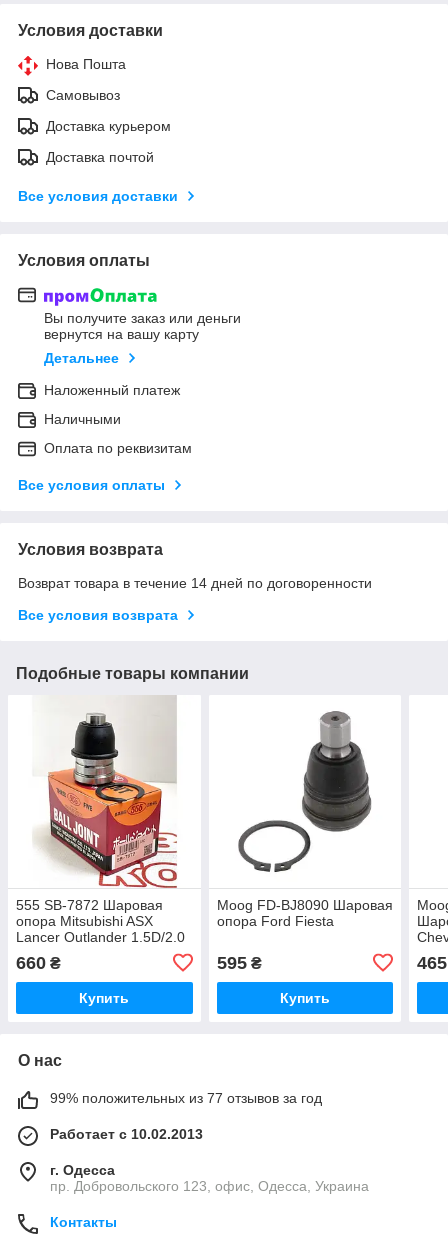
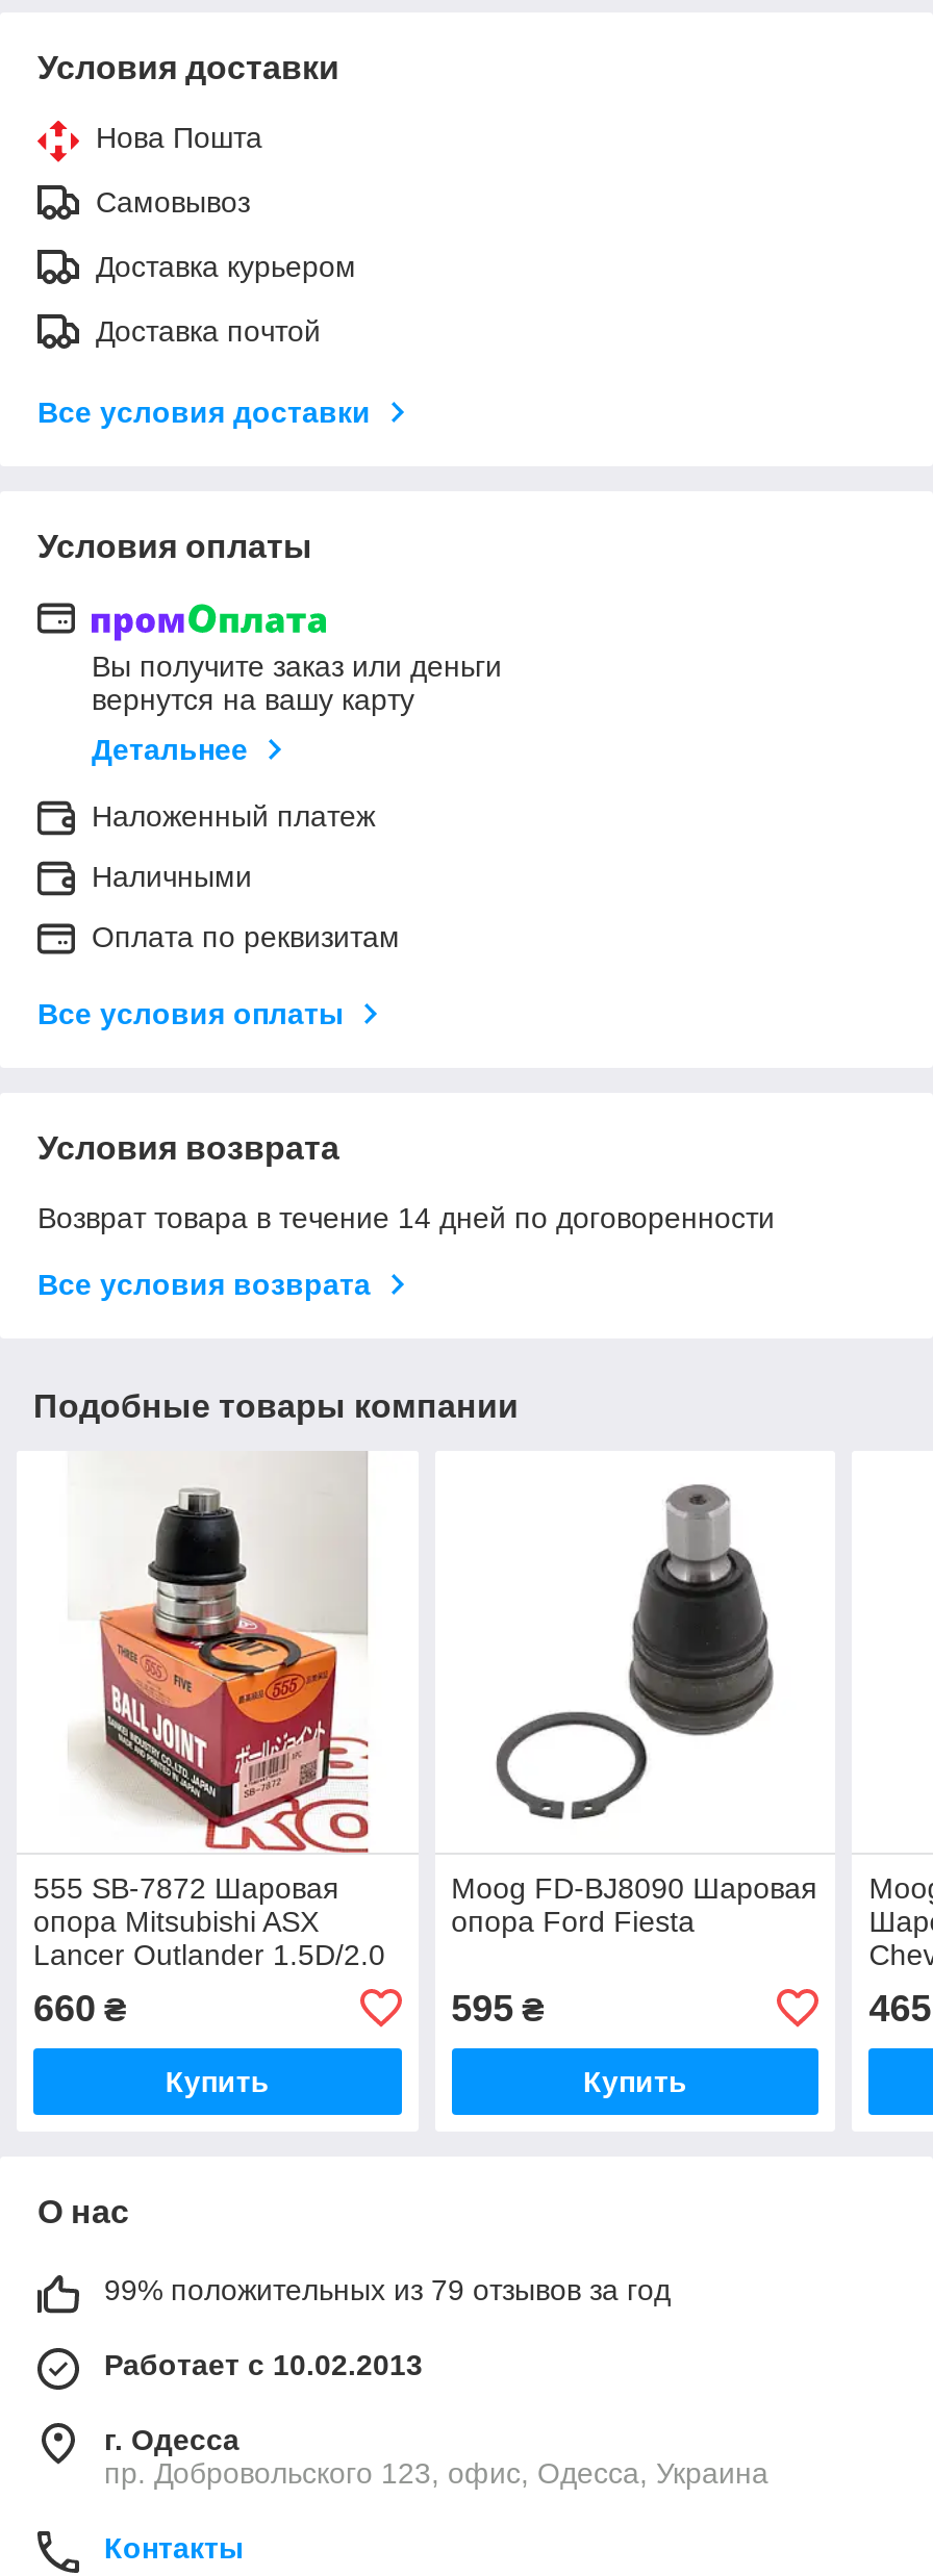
[50,1090,322,1106] 99% положительных из 77 отзывов за год -> [104,2273,671,2306] 99% положительных из 79 отзывов за год

